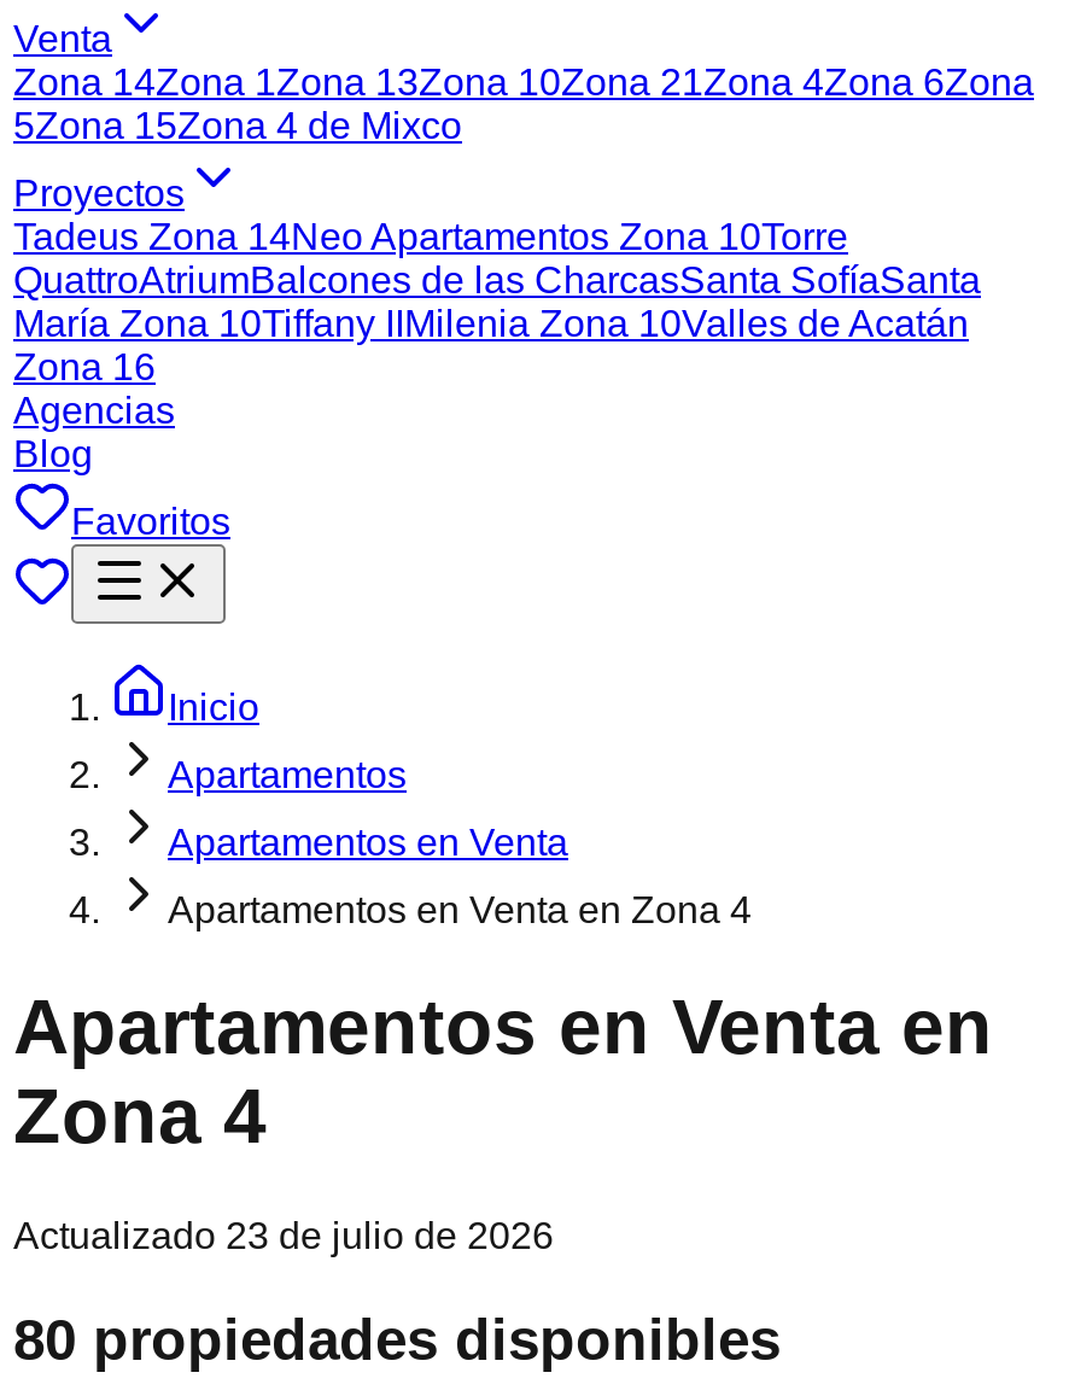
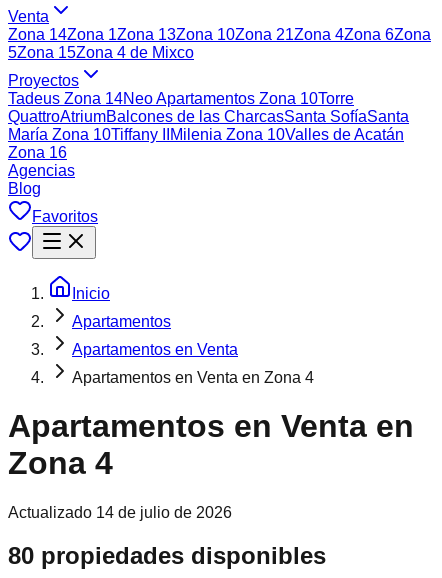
[13,1215,554,1256] Actualizado 23 de julio de 2026 -> [8,504,232,521] Actualizado 14 de julio de 2026

